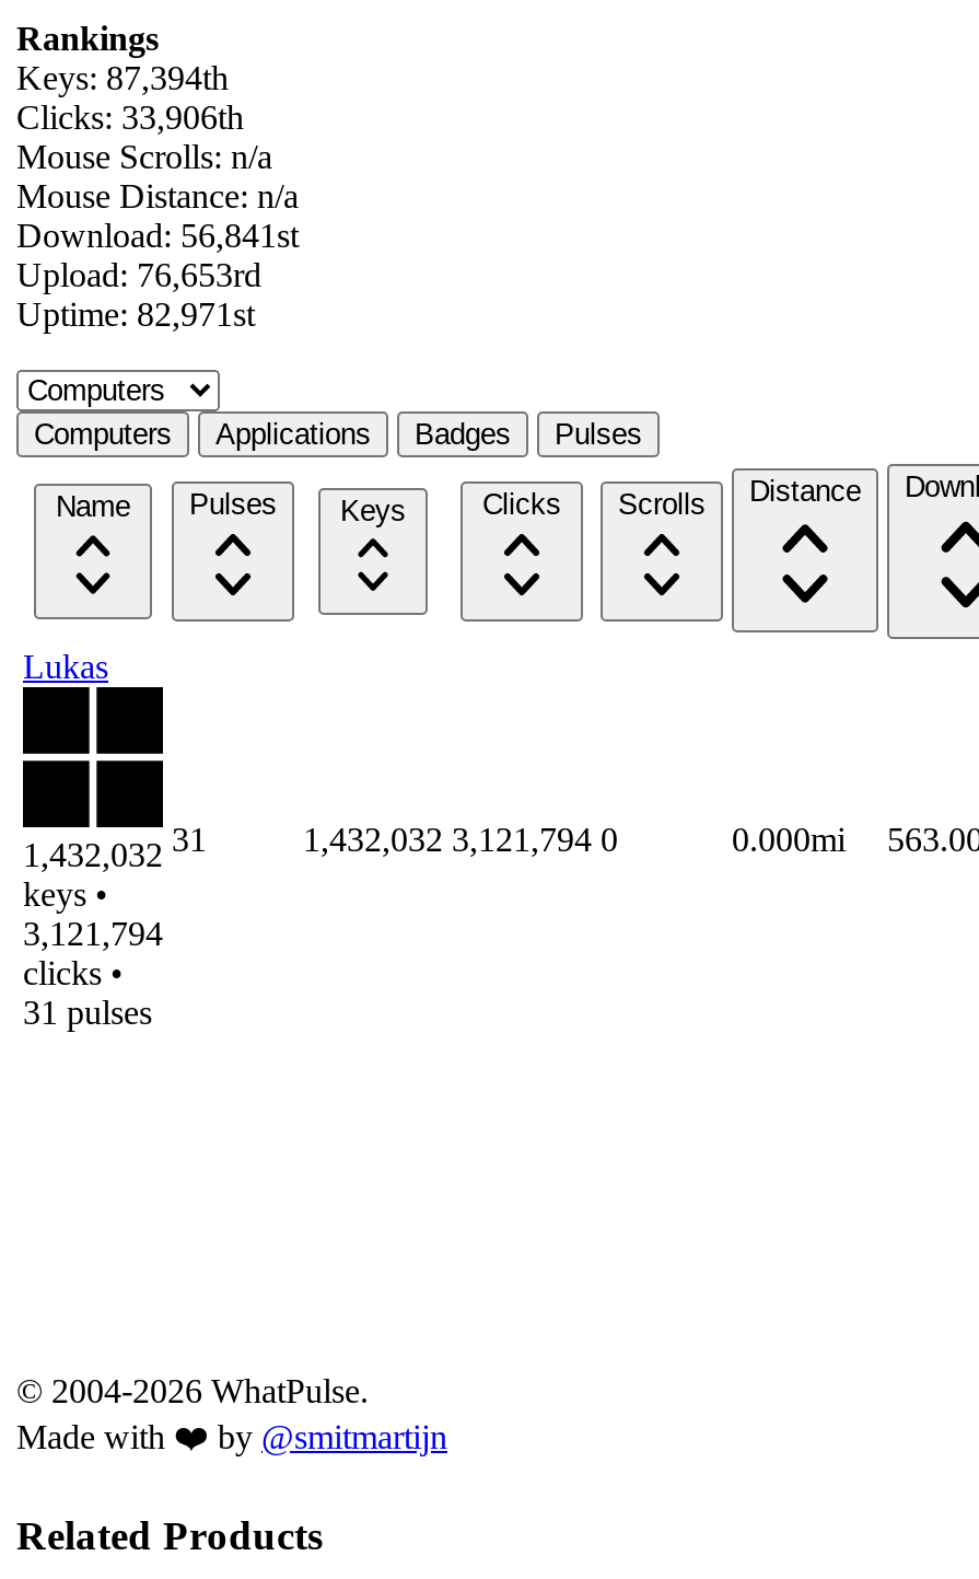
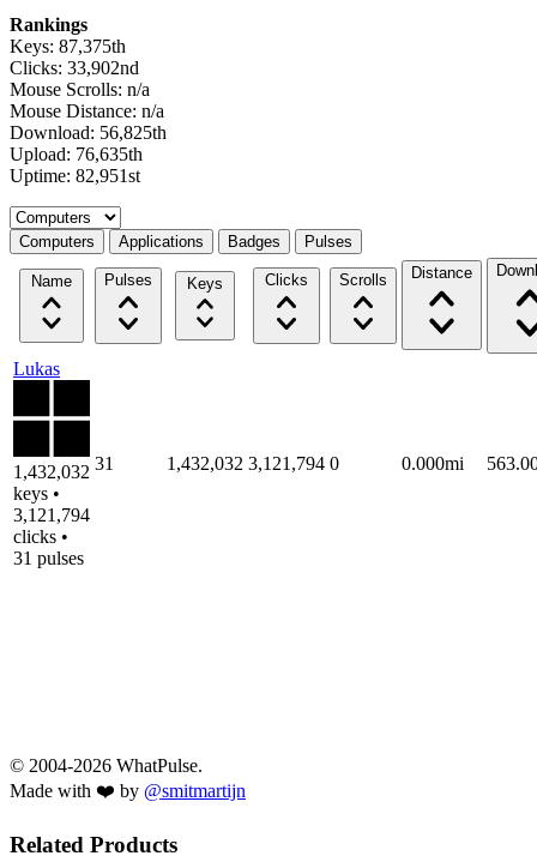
[16,59,229,96] Keys: 87,394th -> [10,36,126,56] Keys: 87,375th
[16,98,244,135] Clicks: 33,906th -> [10,57,139,78] Clicks: 33,902nd
[16,216,299,254] Download: 56,841st -> [10,122,167,143] Download: 56,825th
[16,256,261,293] Upload: 76,653rd -> [10,144,143,164] Upload: 76,635th
[16,295,255,332] Uptime: 82,971st -> [10,165,140,186] Uptime: 82,951st

